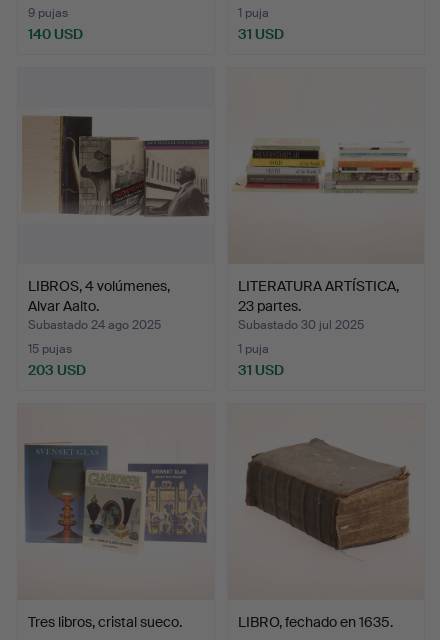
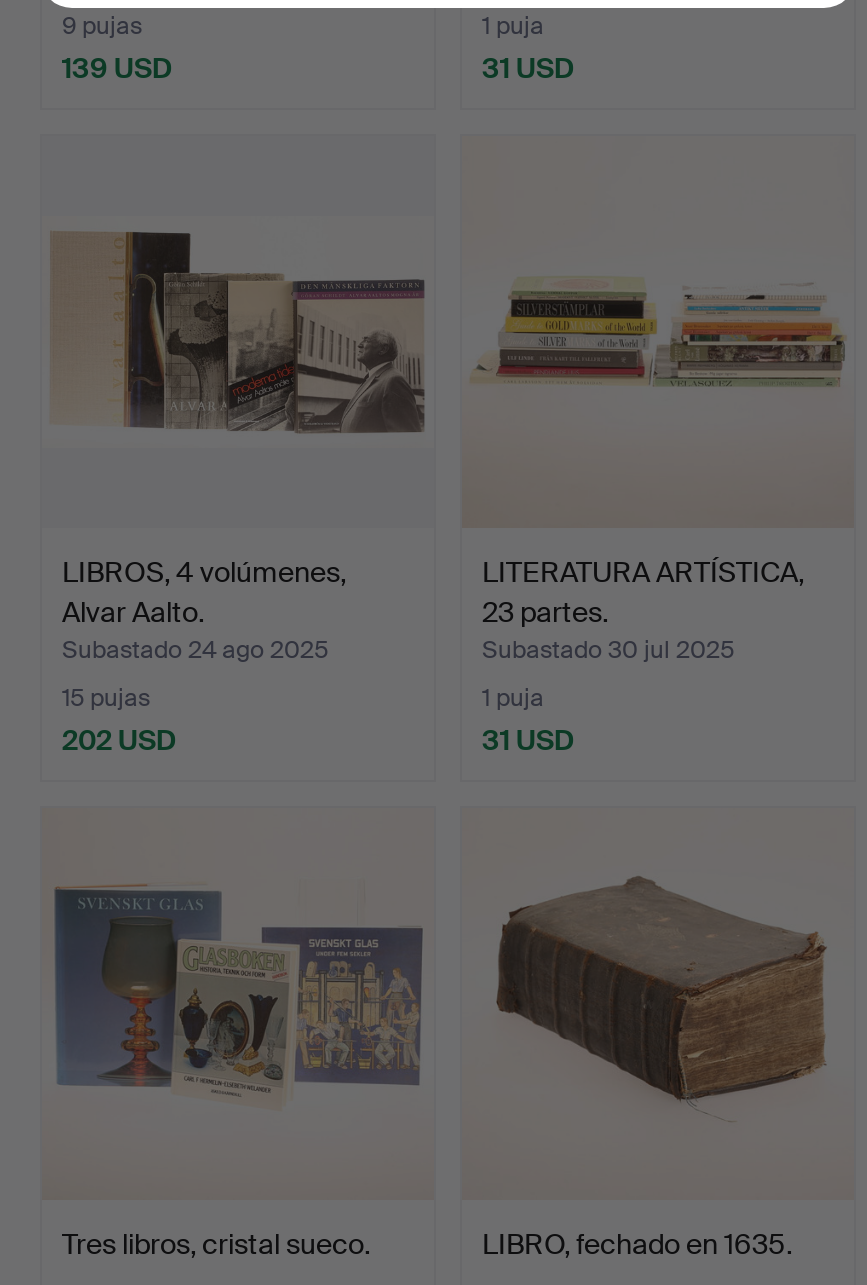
[28,25,83,43] 140 USD -> [62,50,172,86] 139 USD
[28,361,86,379] 203 USD -> [62,722,176,758] 202 USD

